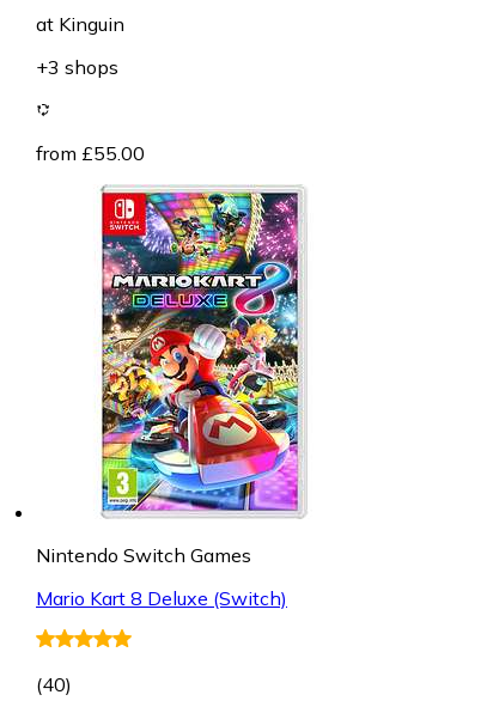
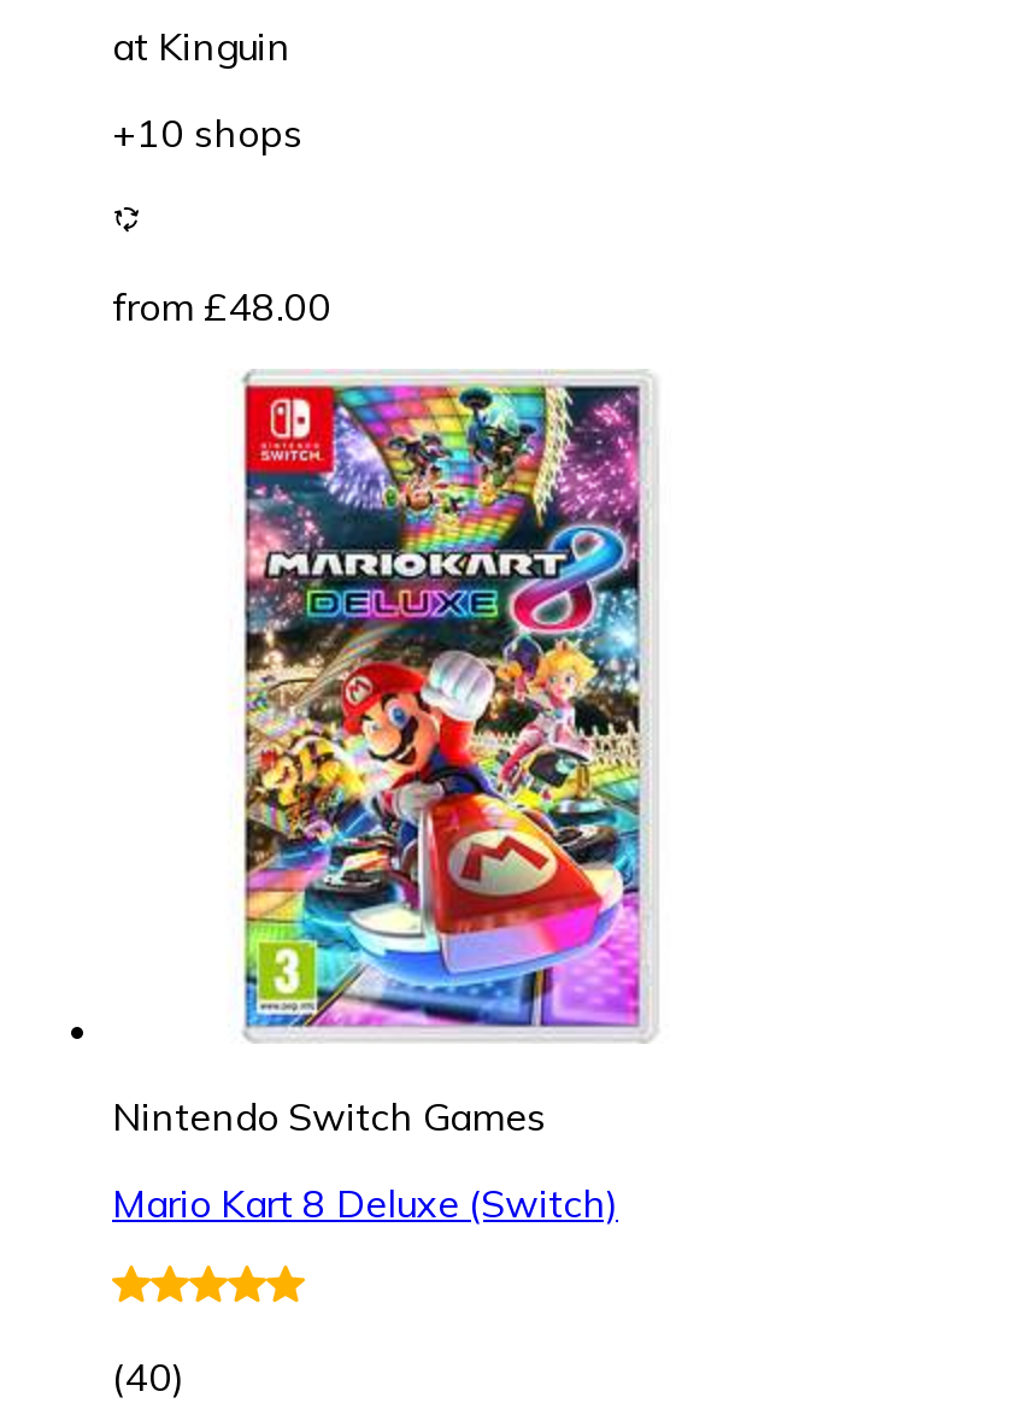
[36,55,118,79] +3 shops -> [112,108,302,156] +10 shops
[36,141,145,165] from £55.00 -> [112,282,331,330] from £48.00

